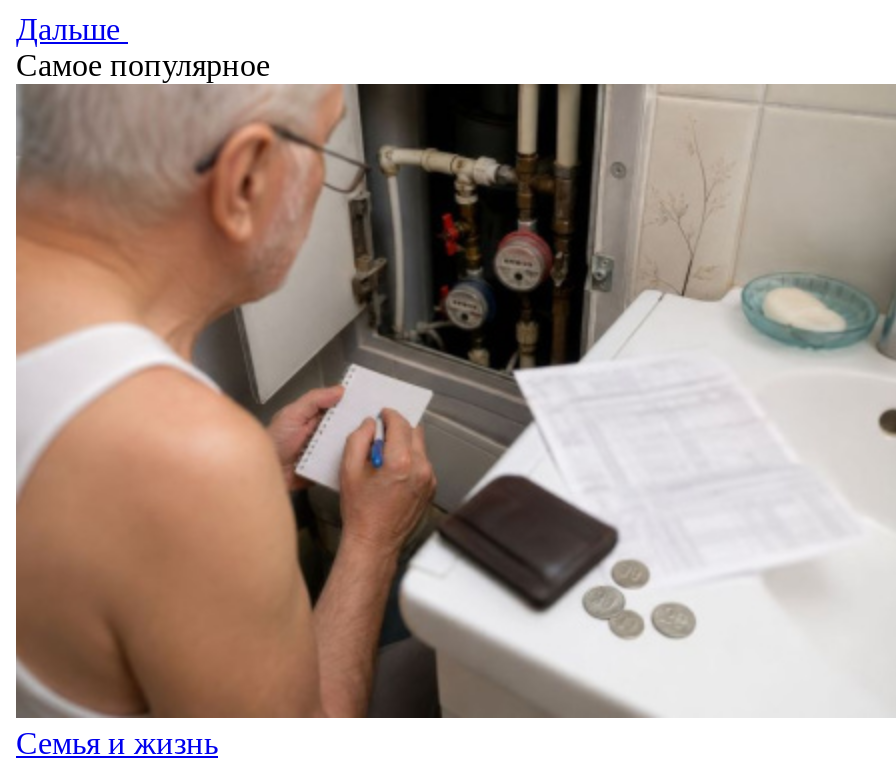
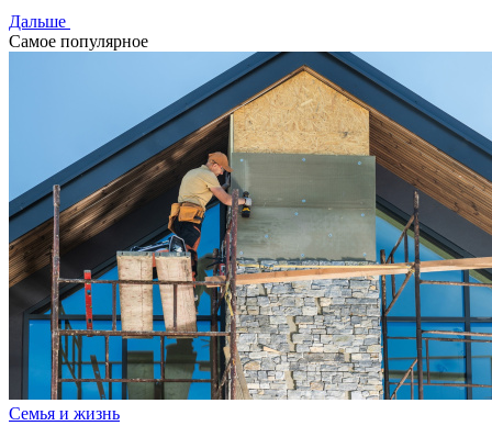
[14,82,890,720] [image] -> [8,51,489,401] [image]

